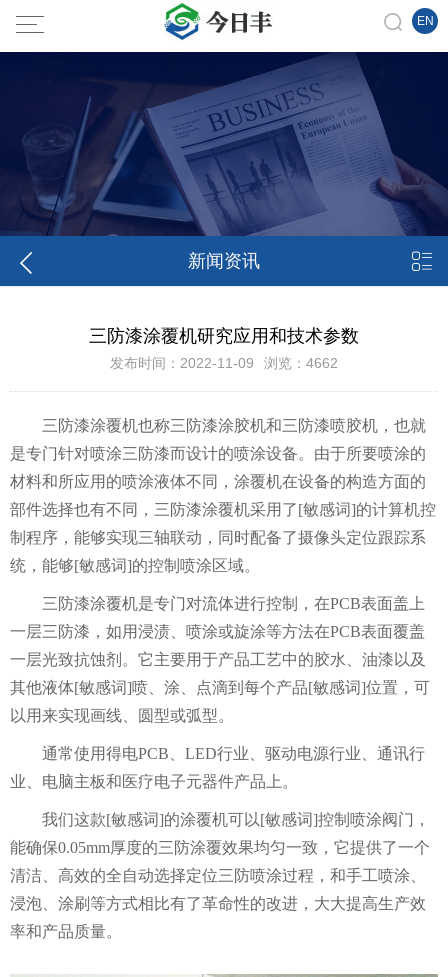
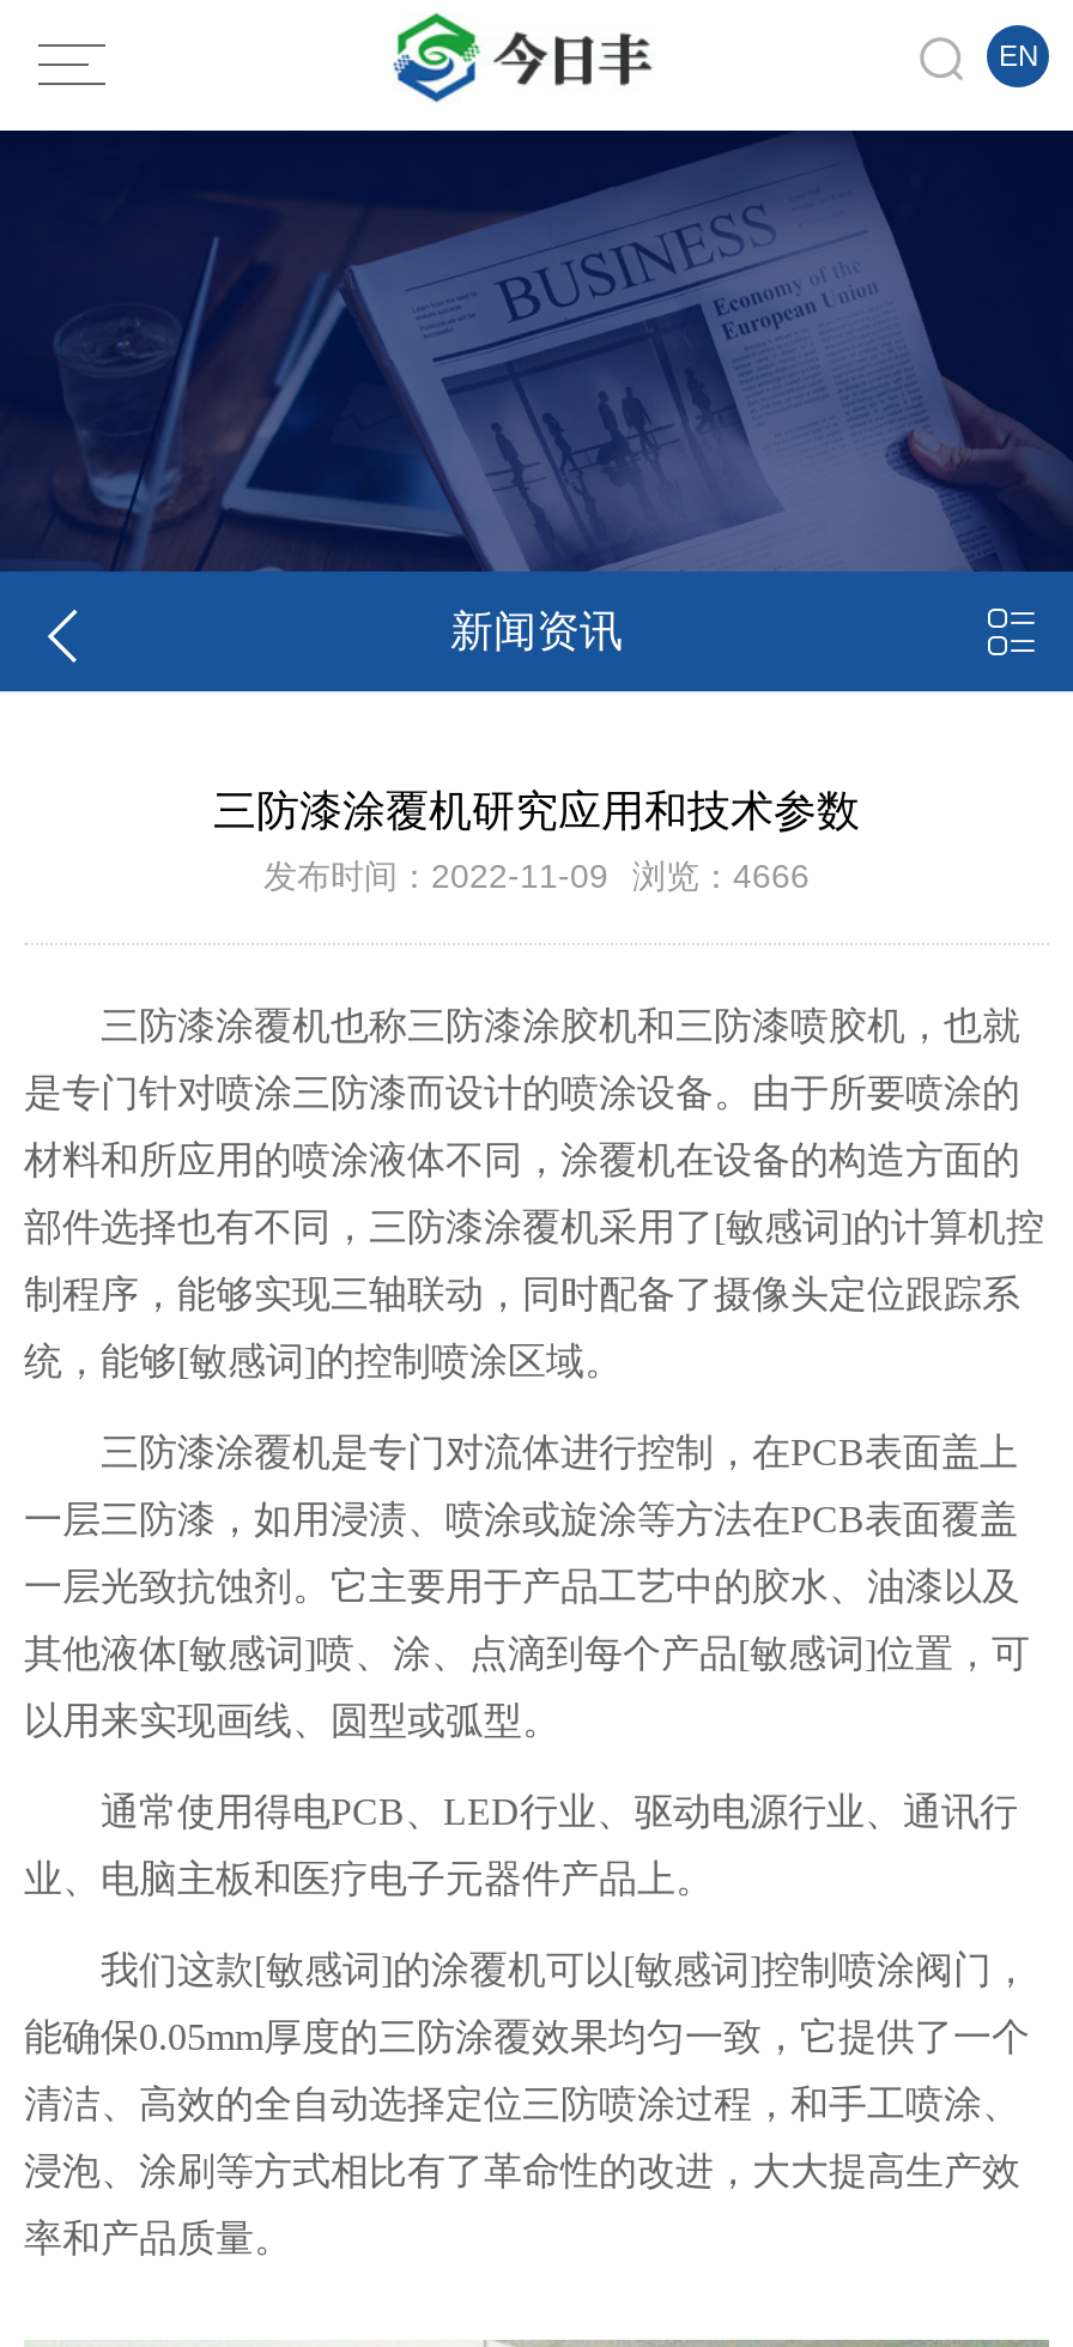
[110,355,338,371] 发布时间：2022-11-09 浏览：4662 -> [263,856,810,894] 发布时间：2022-11-09 浏览：4666

